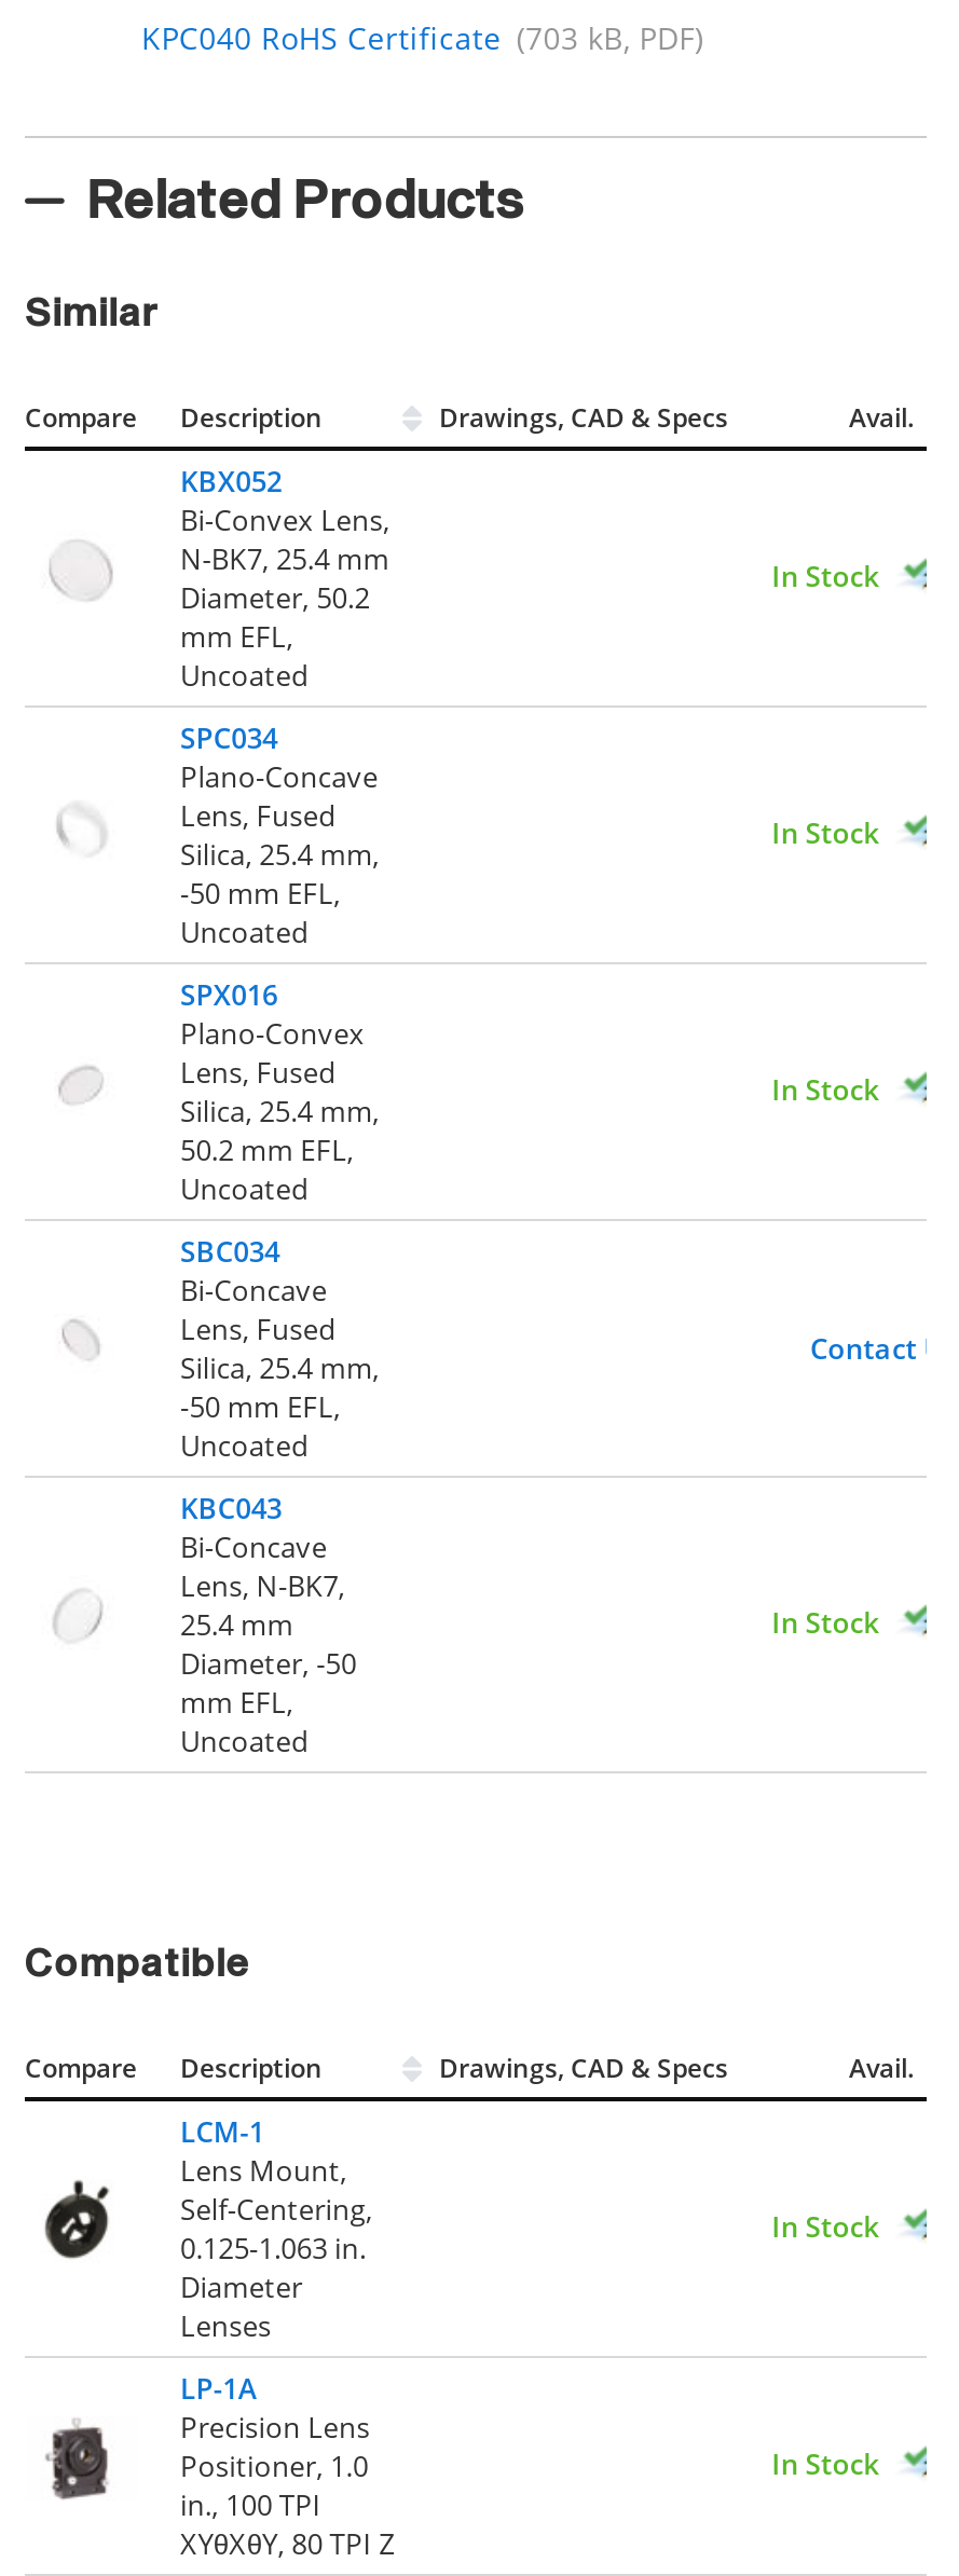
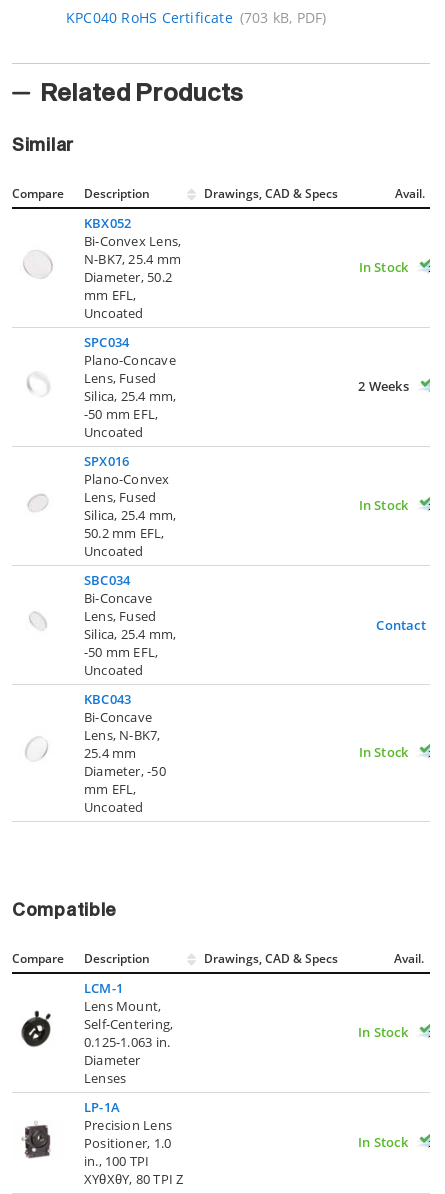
[772,813,879,852] In Stock -> [358,377,409,395] 2 Weeks

